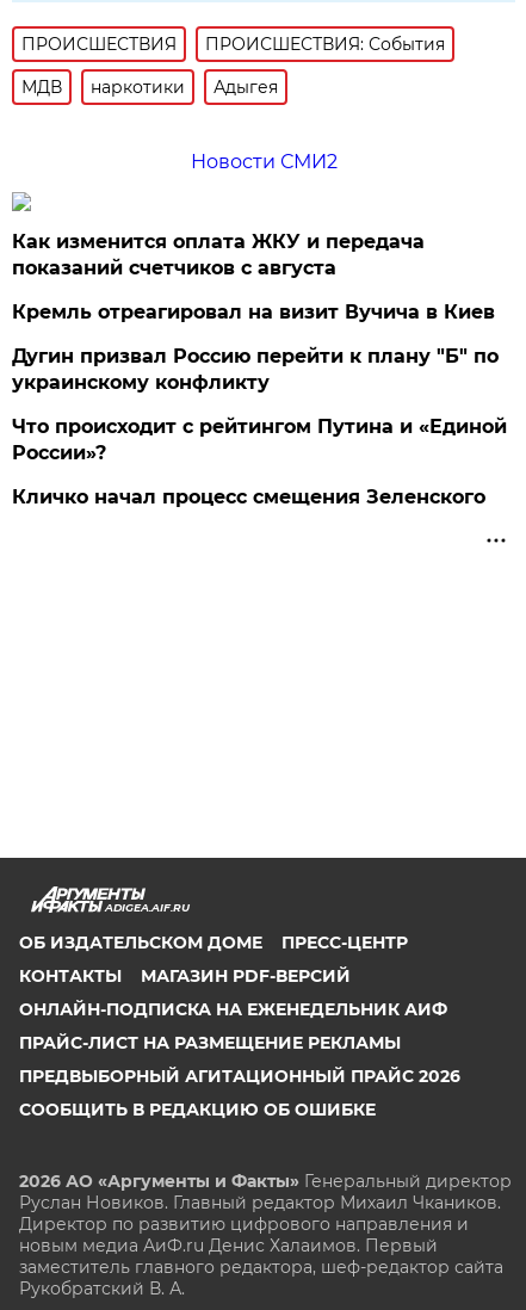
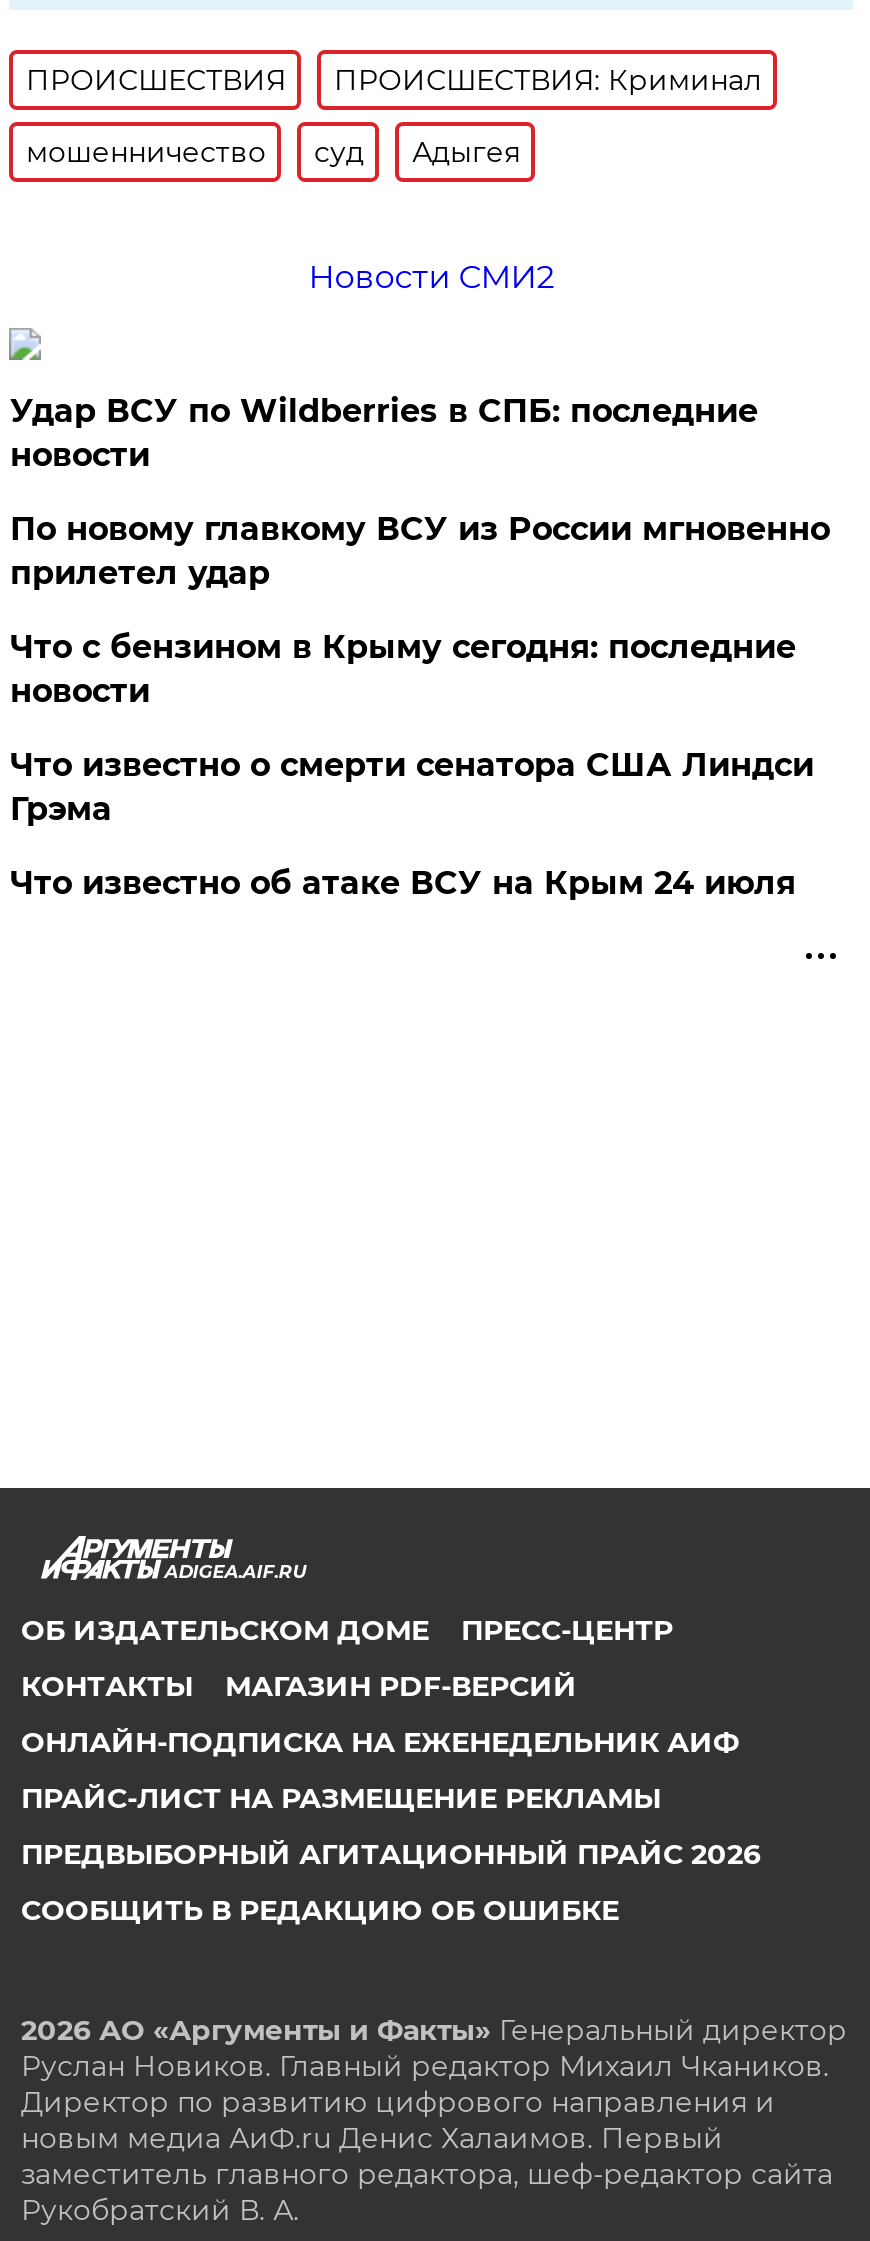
[206,33,445,55] ПРОИСШЕСТВИЯ: События -> [334,61,762,97] ПРОИСШЕСТВИЯ: Криминал
[22,76,185,97] МДВ | наркотики -> [26,133,364,169] мошенничество | суд
[12,230,425,279] Как изменится оплата ЖКУ и передача | показаний счетчиков с августа -> [10,391,758,473] Удар ВСУ по Wildberries в СПБ: последние | новости
[12,300,495,323] Кремль отреагировал на визит Вучича в Киев -> [10,509,830,591] По новому главкому ВСУ из России мгновенно | прилетел удар
[12,344,499,393] Дугин призвал Россию перейти к плану "Б" по | украинскому конфликту -> [10,627,796,709] Что с бензином в Крыму сегодня: последние | новости
[12,415,507,464] Что происходит с рейтингом Путина и «Единой | России»? -> [10,745,814,827] Что известно о смерти сенатора США Линдси | Грэма
[12,485,486,508] Кличко начал процесс смещения Зеленского -> [10,863,796,901] Что известно об атаке ВСУ на Крым 24 июля

